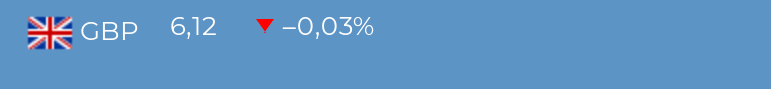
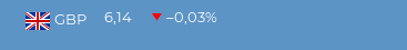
[170,9,216,41] 6,12 -> [104,8,132,26] 6,14

